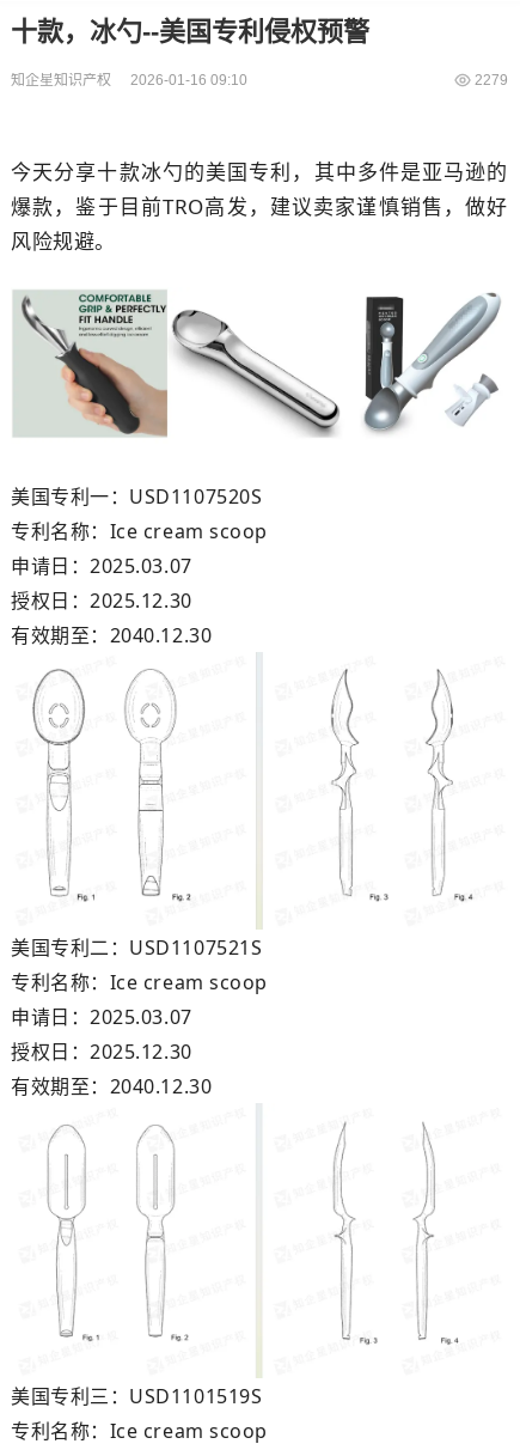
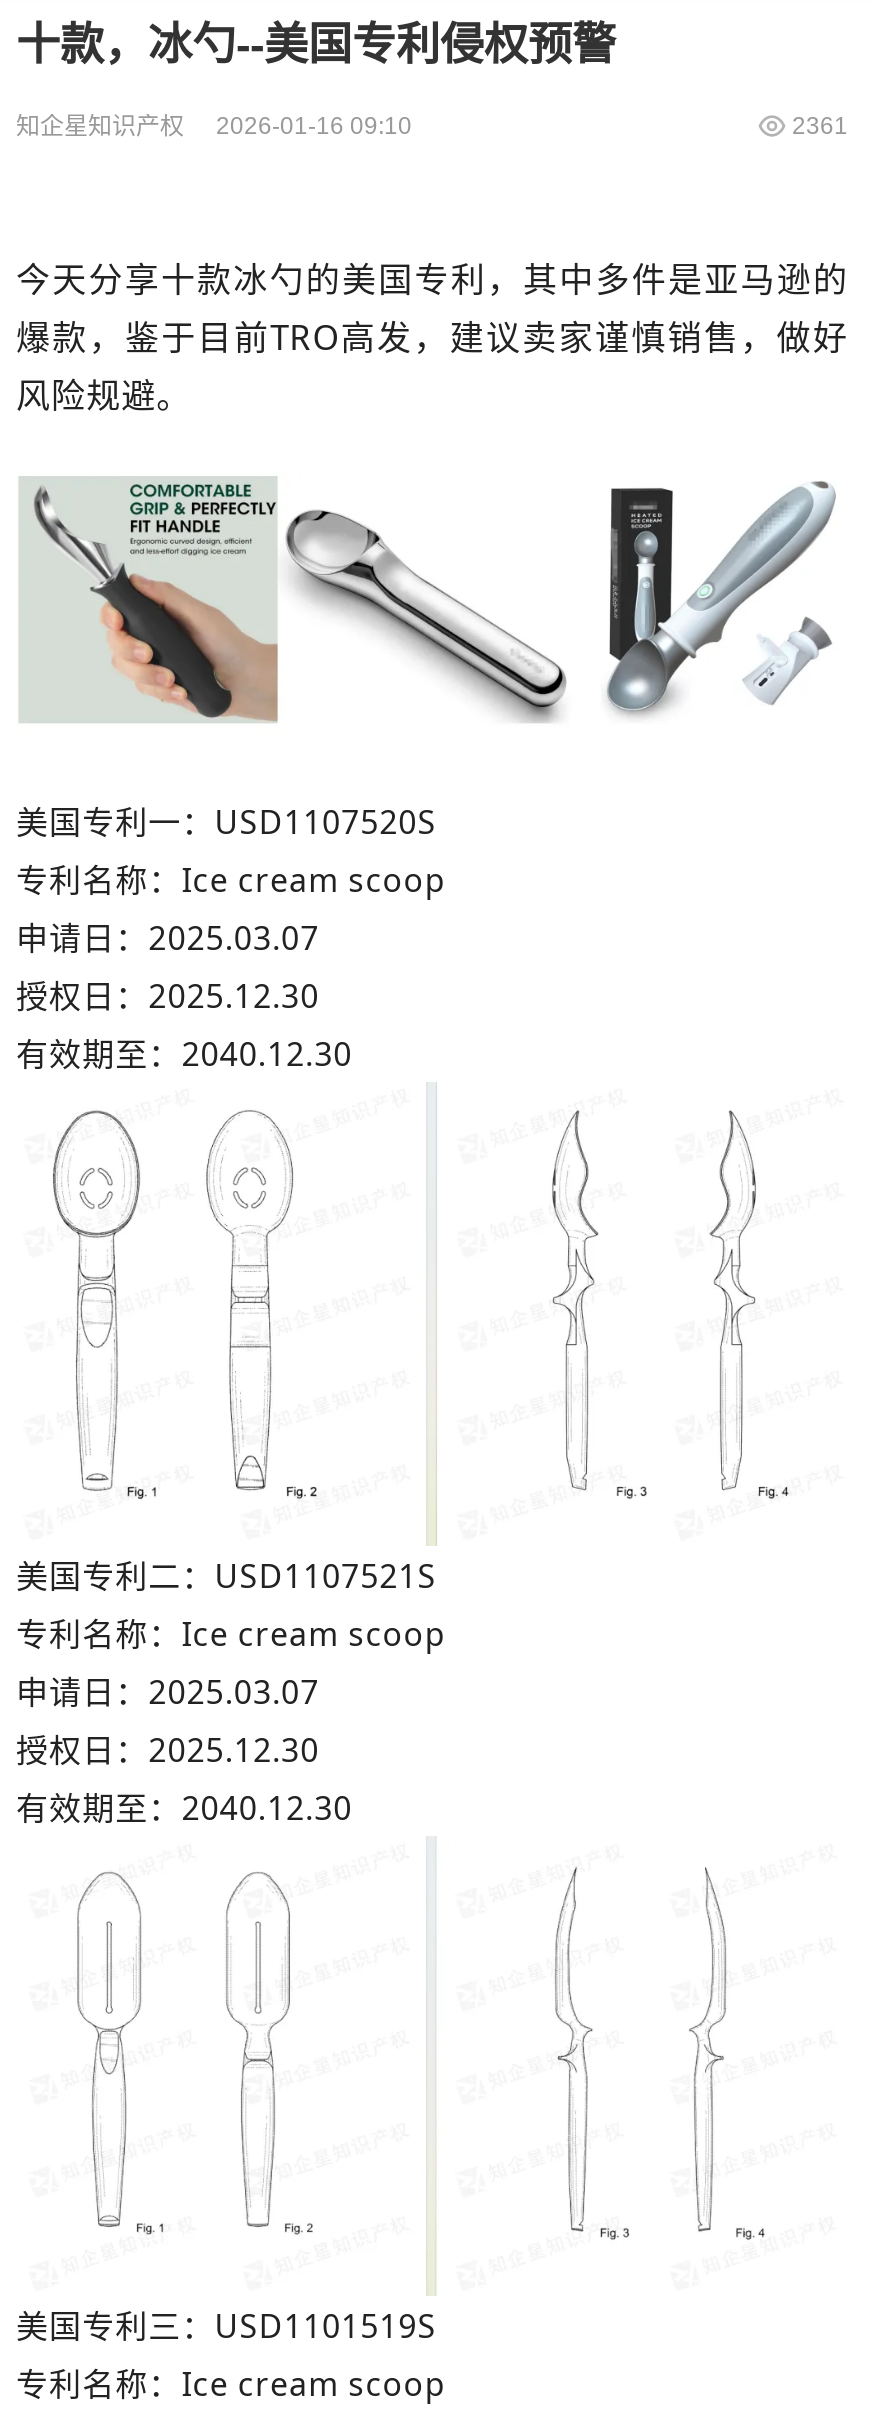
[475,72,508,89] 2279 -> [792,112,848,140] 2361

